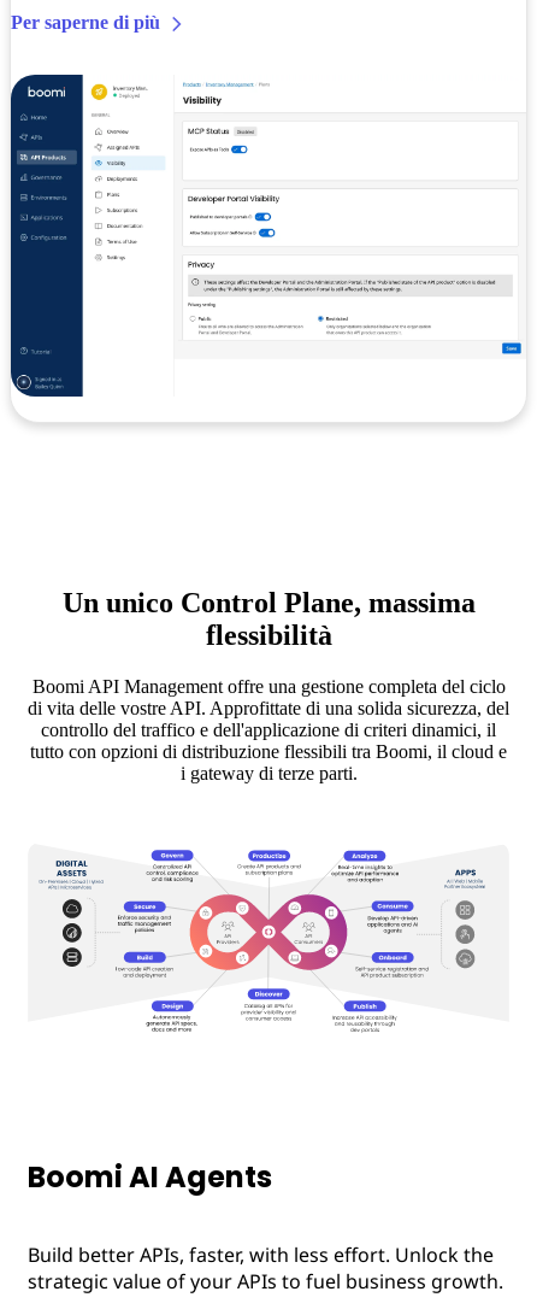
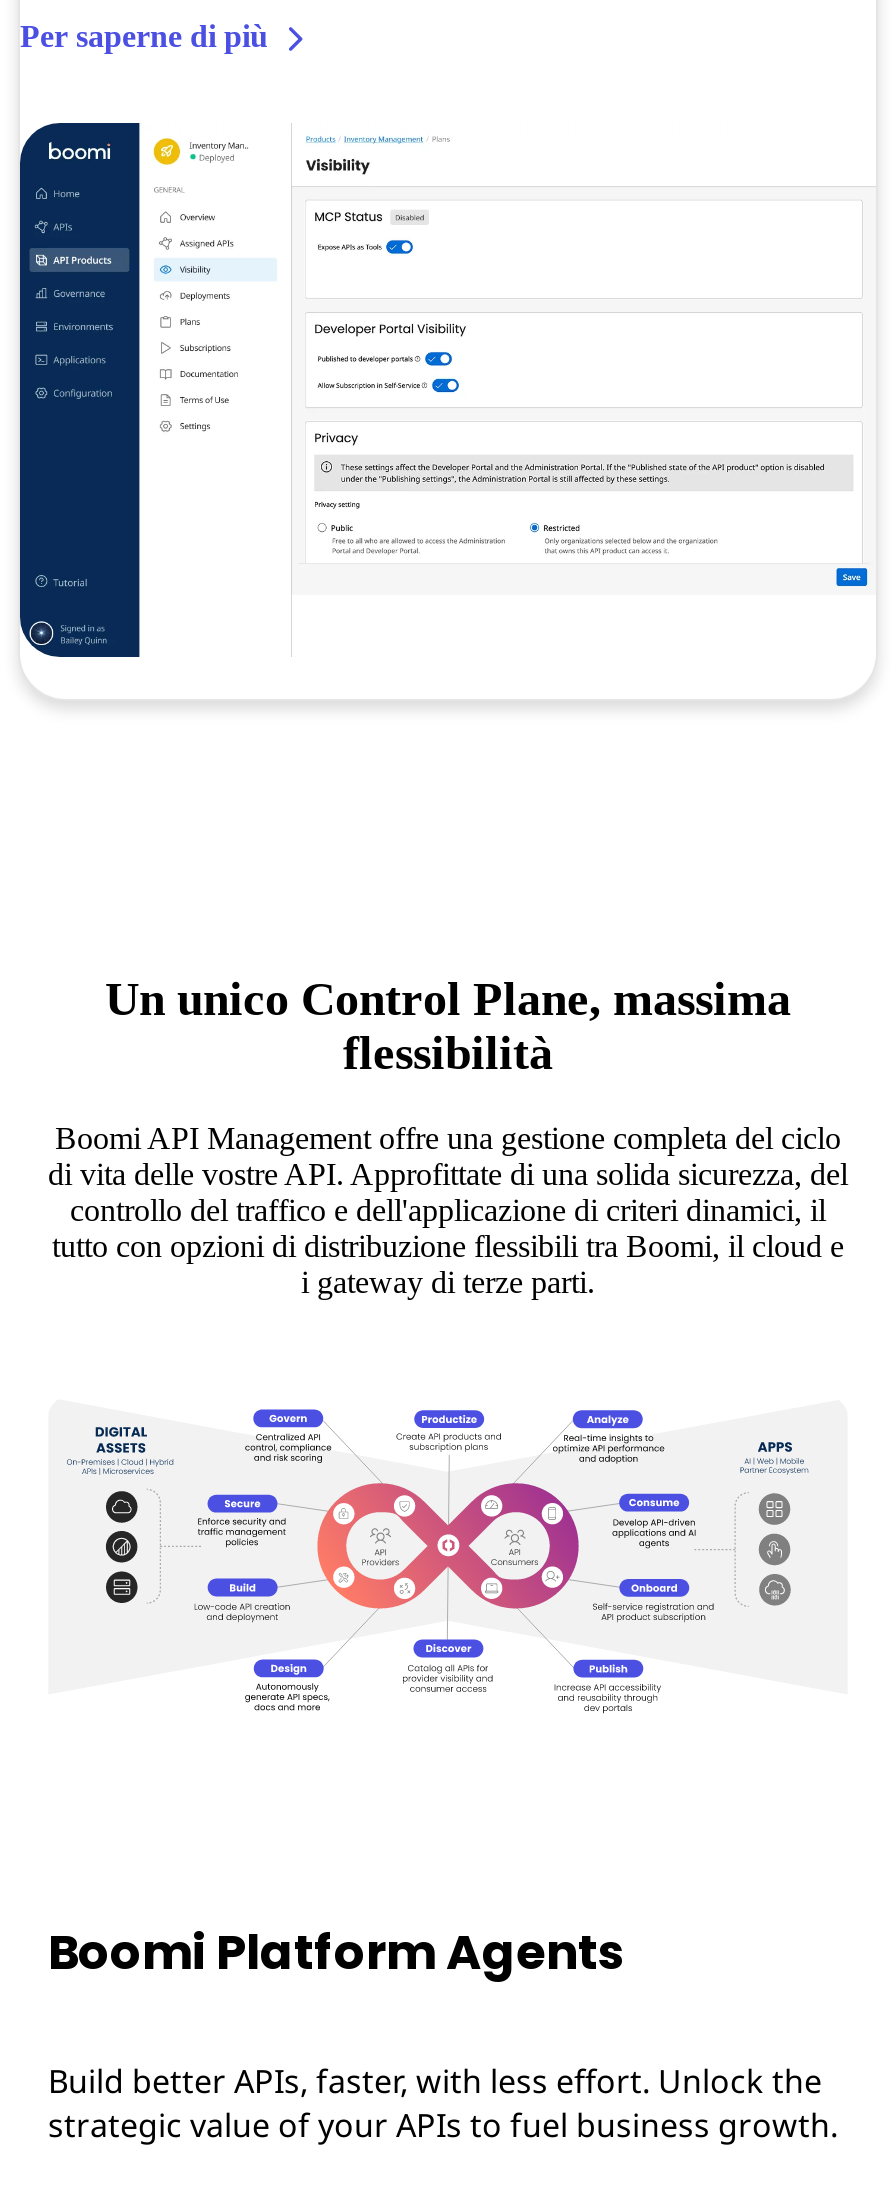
[28,1157,272,1197] Boomi AI Agents -> [48,1919,624,1985] Boomi Platform Agents

